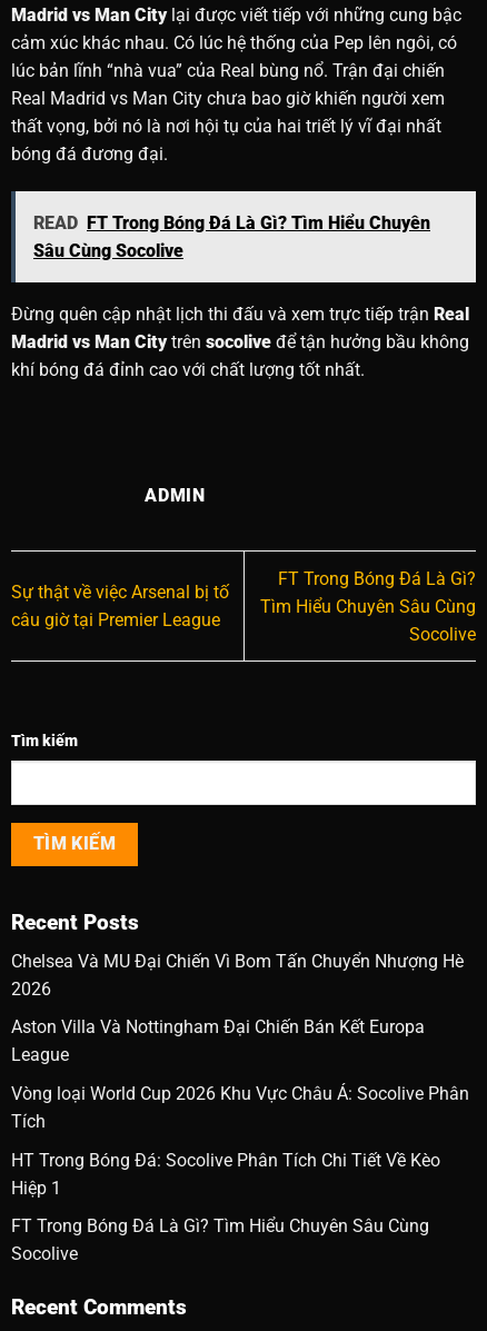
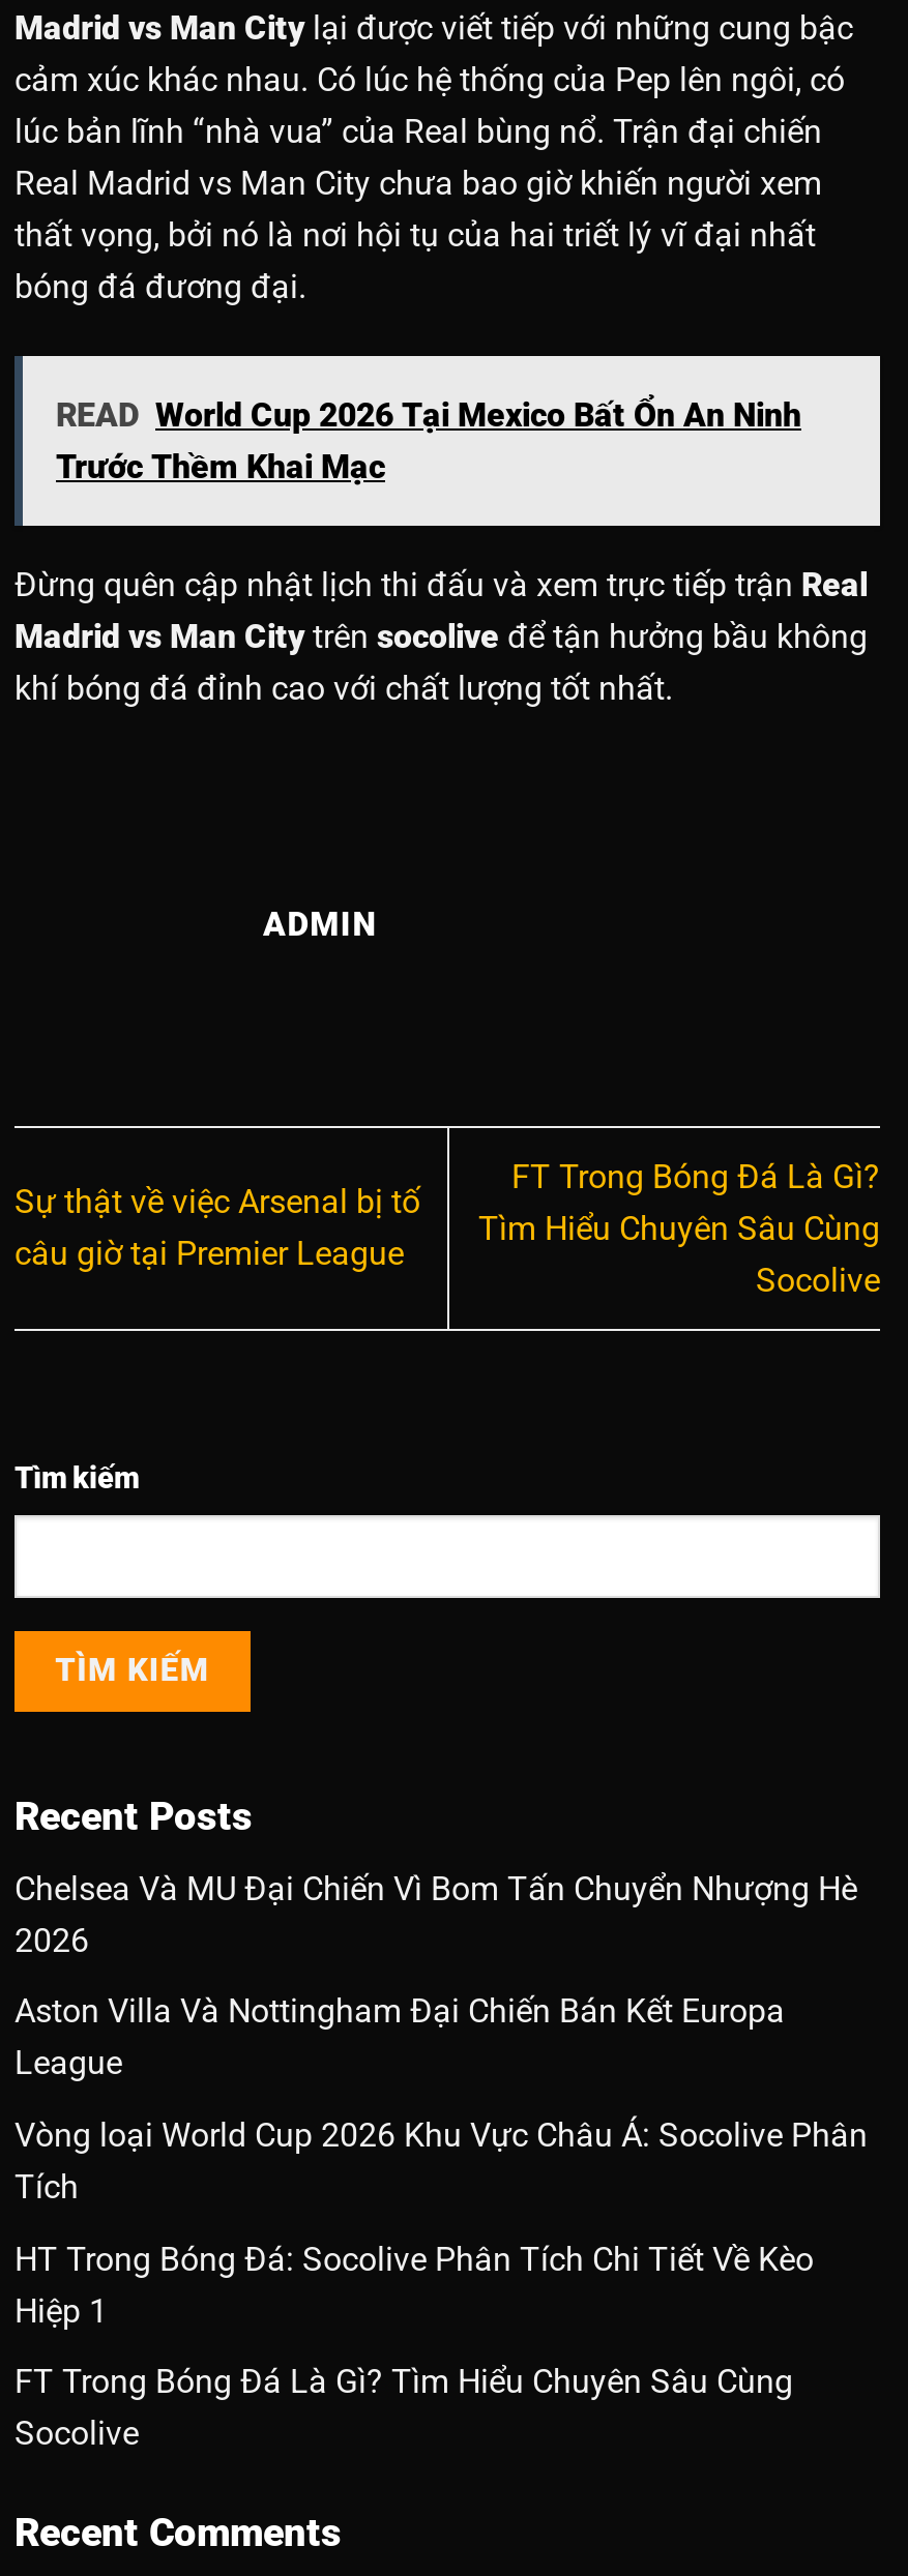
[33,212,430,261] READ FT Trong Bóng Đá Là Gì? Tìm Hiểu Chuyên | Sâu Cùng Socolive -> [56,395,801,486] READ World Cup 2026 Tại Mexico Bất Ổn An Ninh | Trước Thềm Khai Mạc

